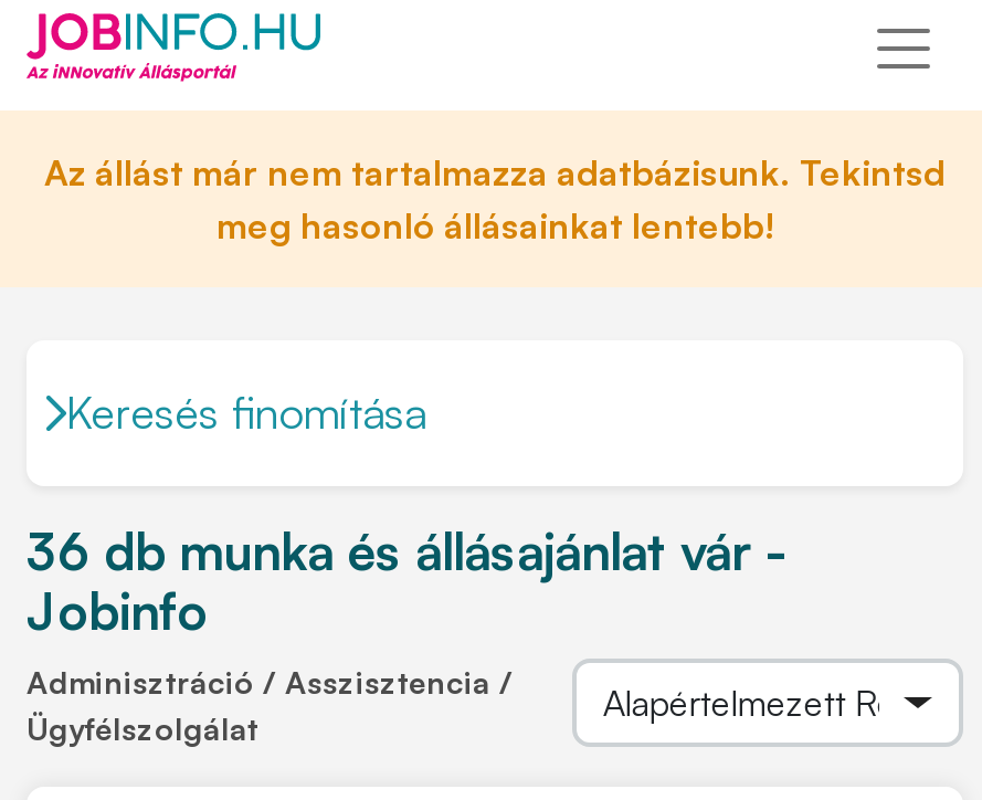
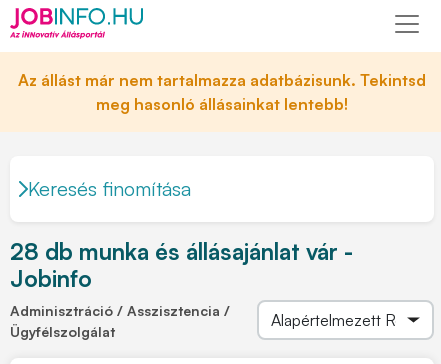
[27,519,784,583] 36 db munka és állásajánlat vár - -> [10,237,353,266] 28 db munka és állásajánlat vár -

